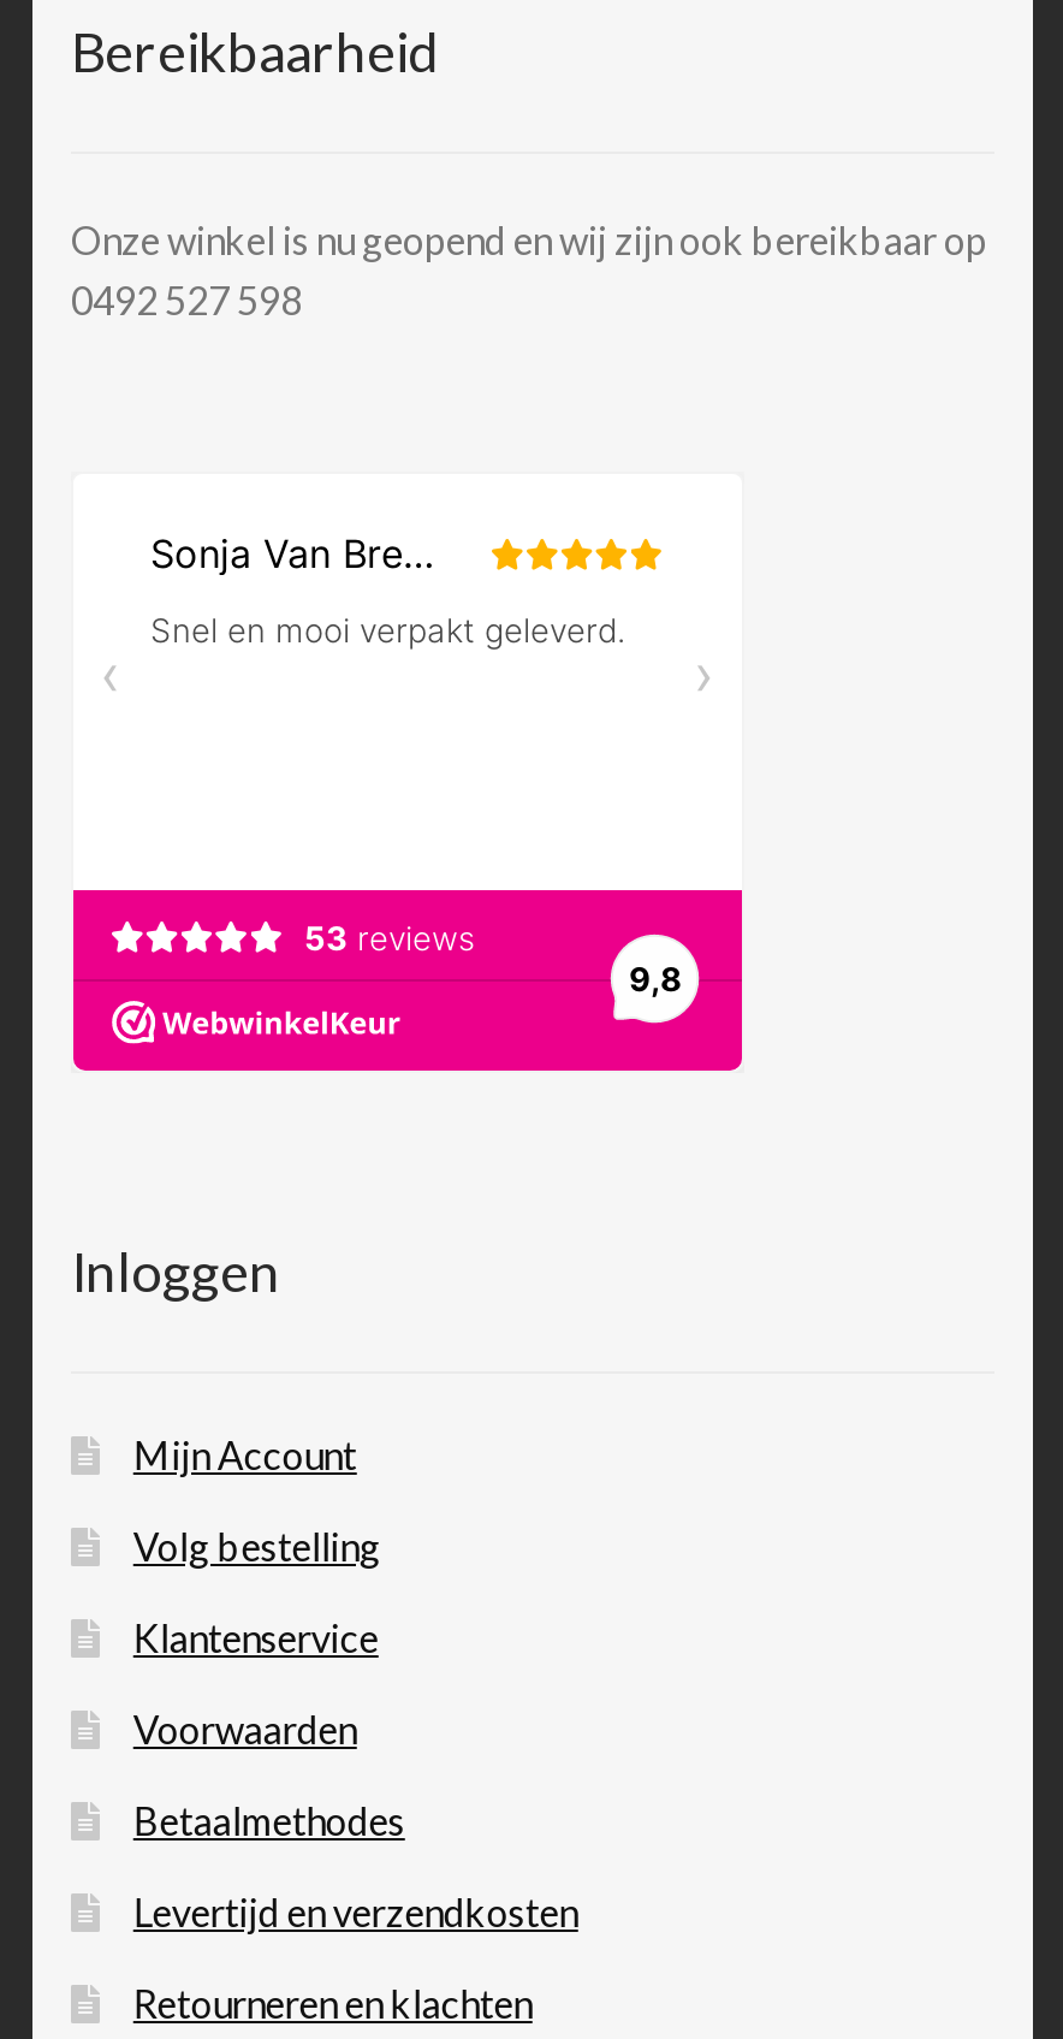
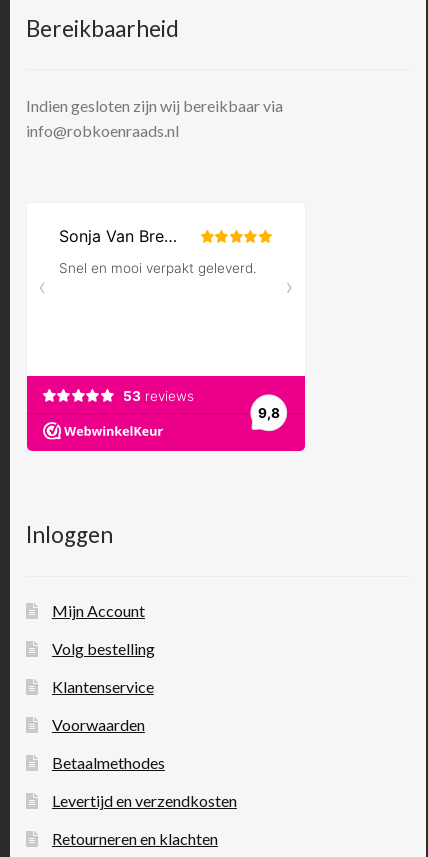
[71,216,987,322] Onze winkel is nu geopend en wij zijn ook bereikbaar op | 0492 527 598 -> [26,96,283,140] Indien gesloten zijn wij bereikbaar via | info@robkoenraads.nl

